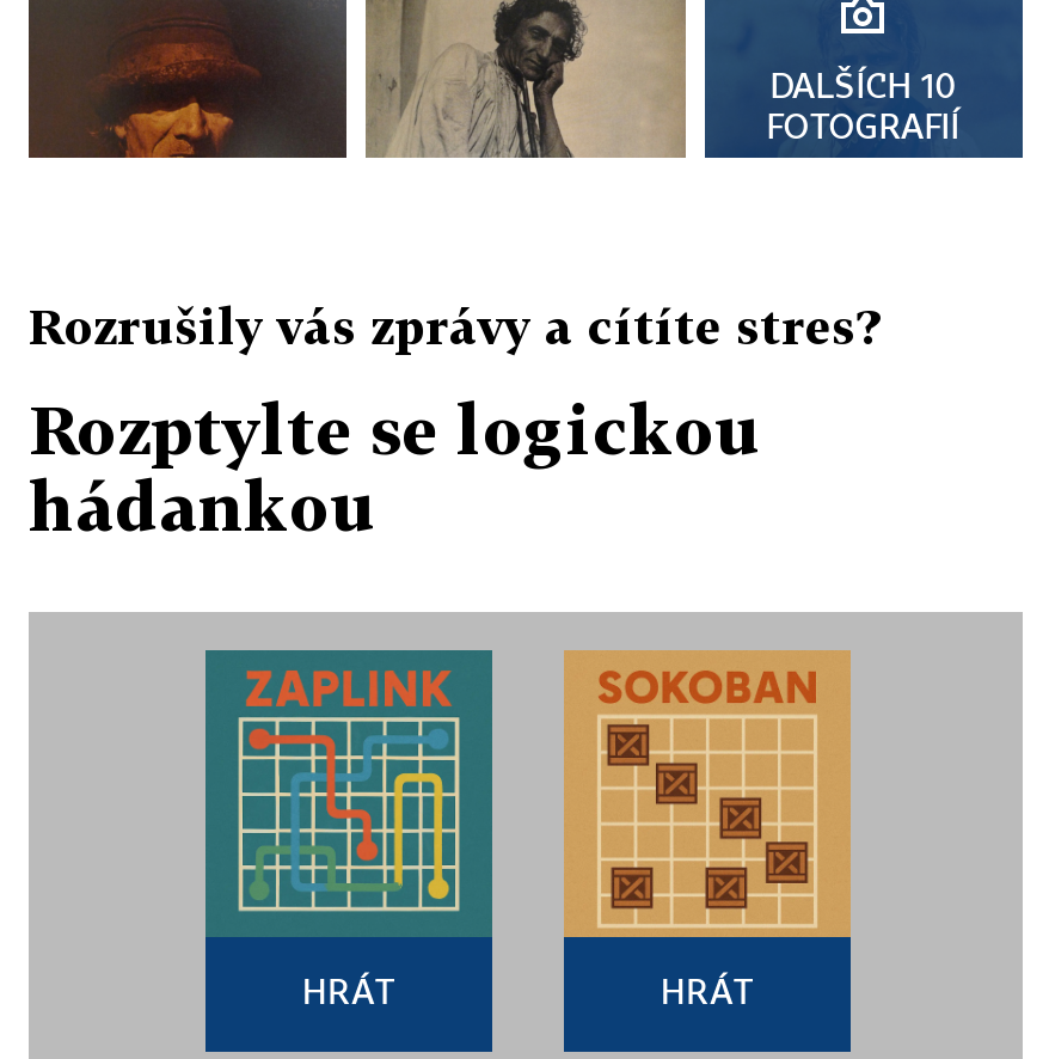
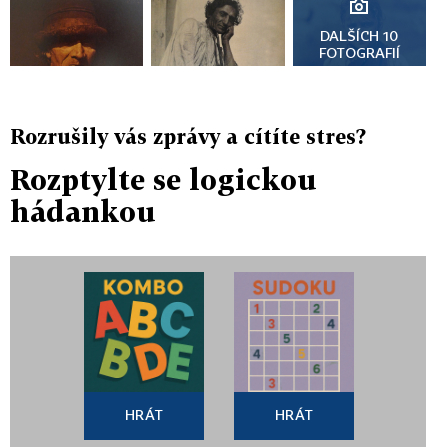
[205,650,492,937] [image] -> [85,273,203,392] [image]
[564,650,851,937] [image] -> [235,273,353,392] [image]

